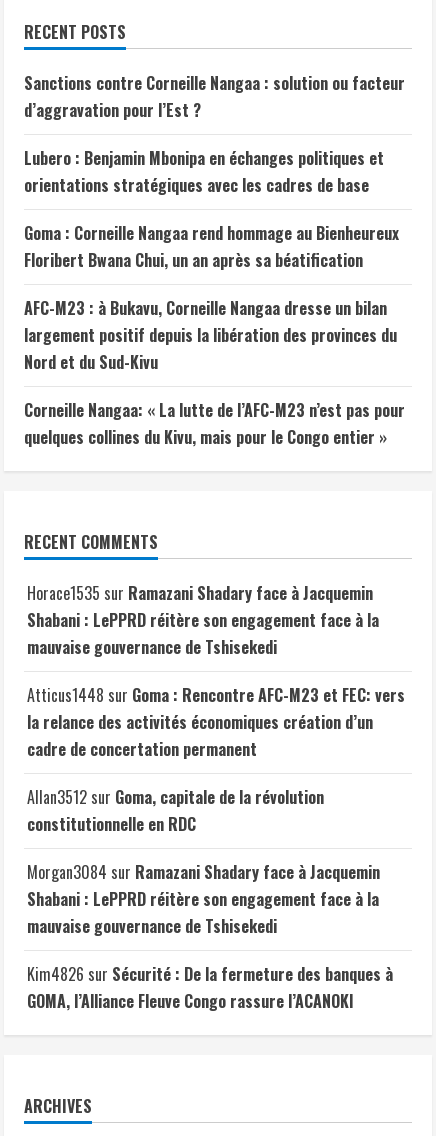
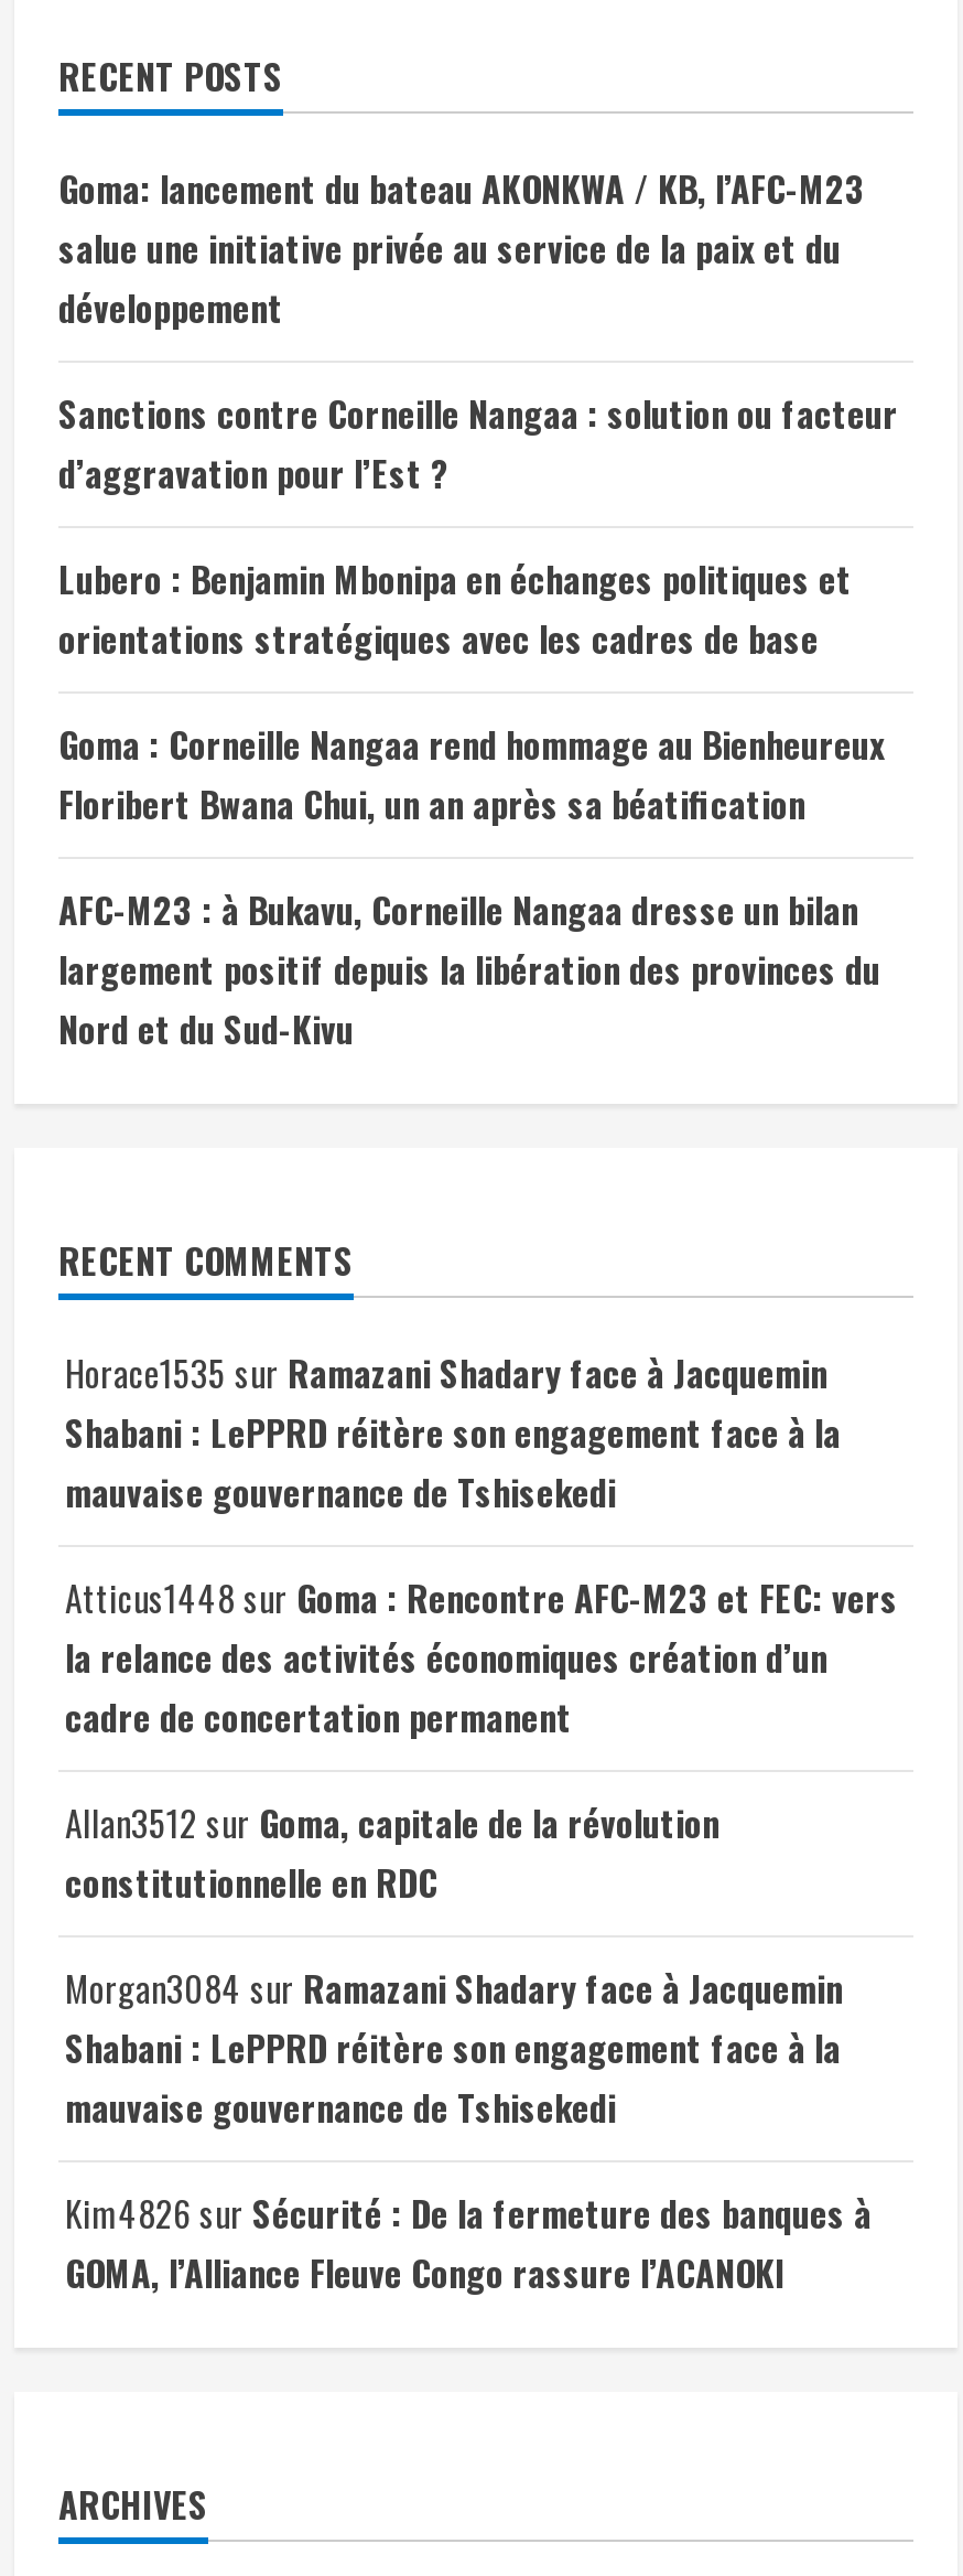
none -> [58,162,865,334] Goma: lancement du bateau AKONKWA / KB, l’AFC-M23 | salue une initiative privée au service de la paix et du | développement
moved [24,71,405,374] -> [58,387,898,1055]: Sanctions contre Corneille Nangaa : solution ou facteur | d’aggravation pour l’Est ? | Lubero : Benjamin Mbonipa en échanges politiques et | ... | largement positif depuis la libération des provinces du | Nord et du Sud-Kivu
[24,398,405,449] Corneille Nangaa: « La lutte de l’AFC-M23 n’est pas pour | quelques collines du Kivu, mais pour le Congo entier » -> none

